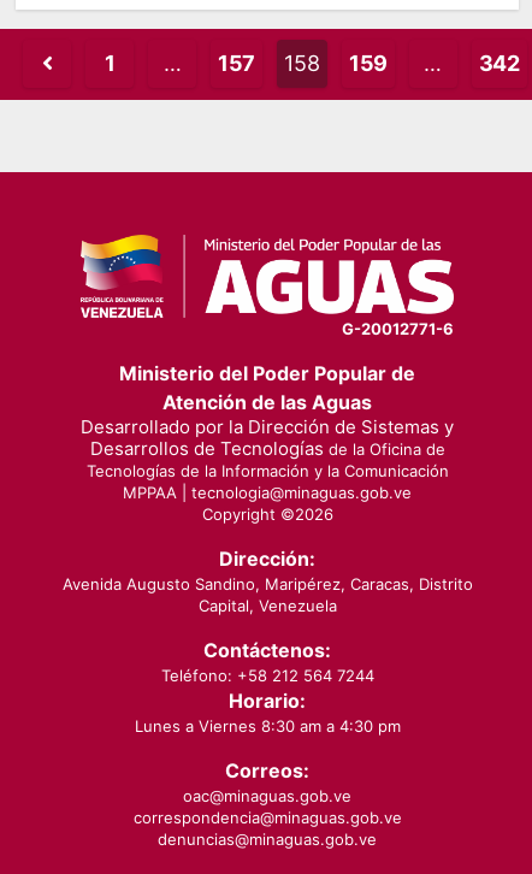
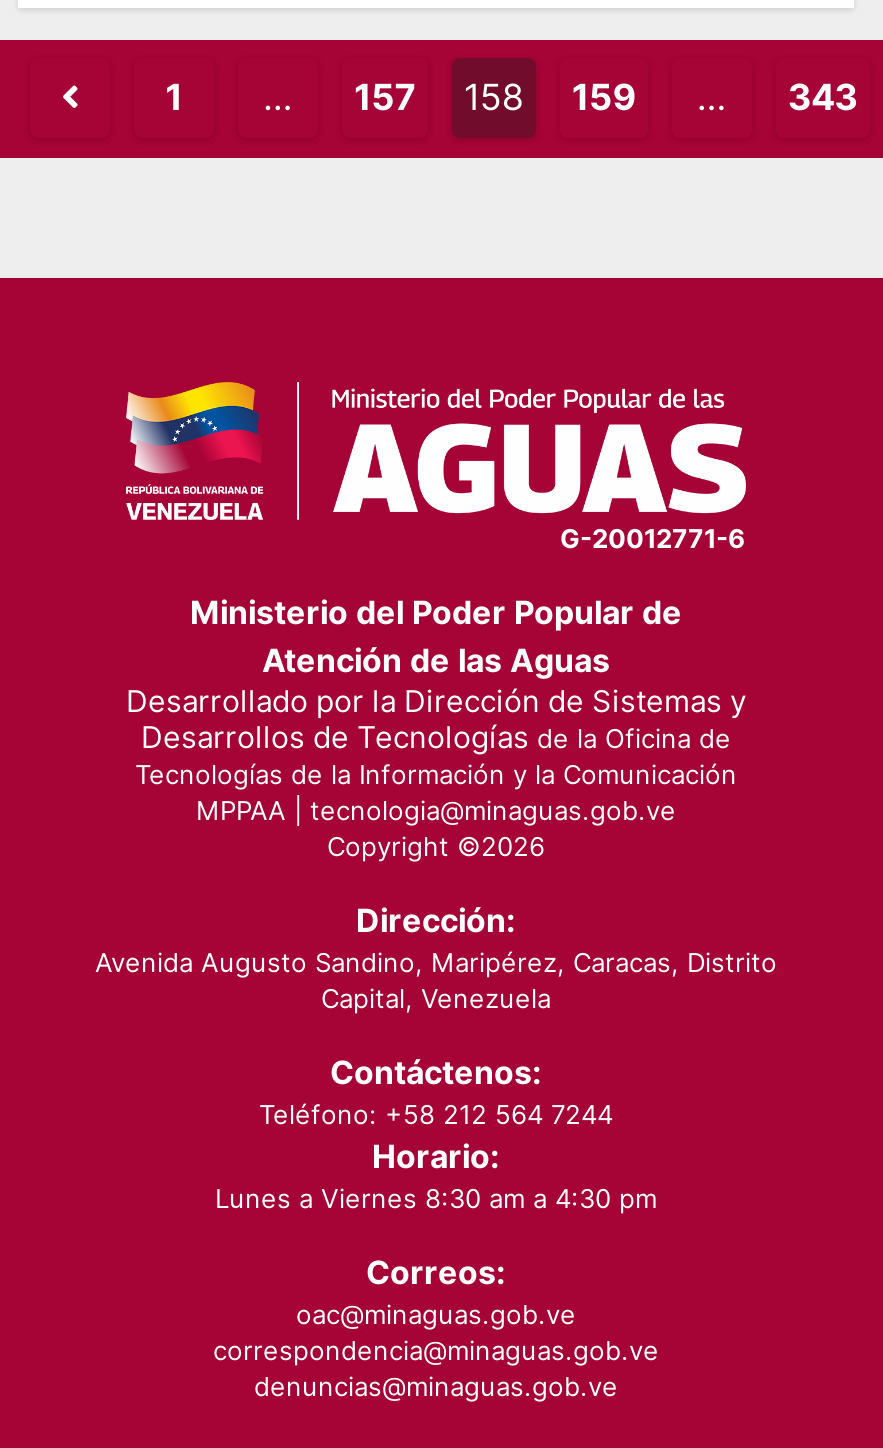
[479,51,520,76] 342 -> [788,76,858,118] 343

